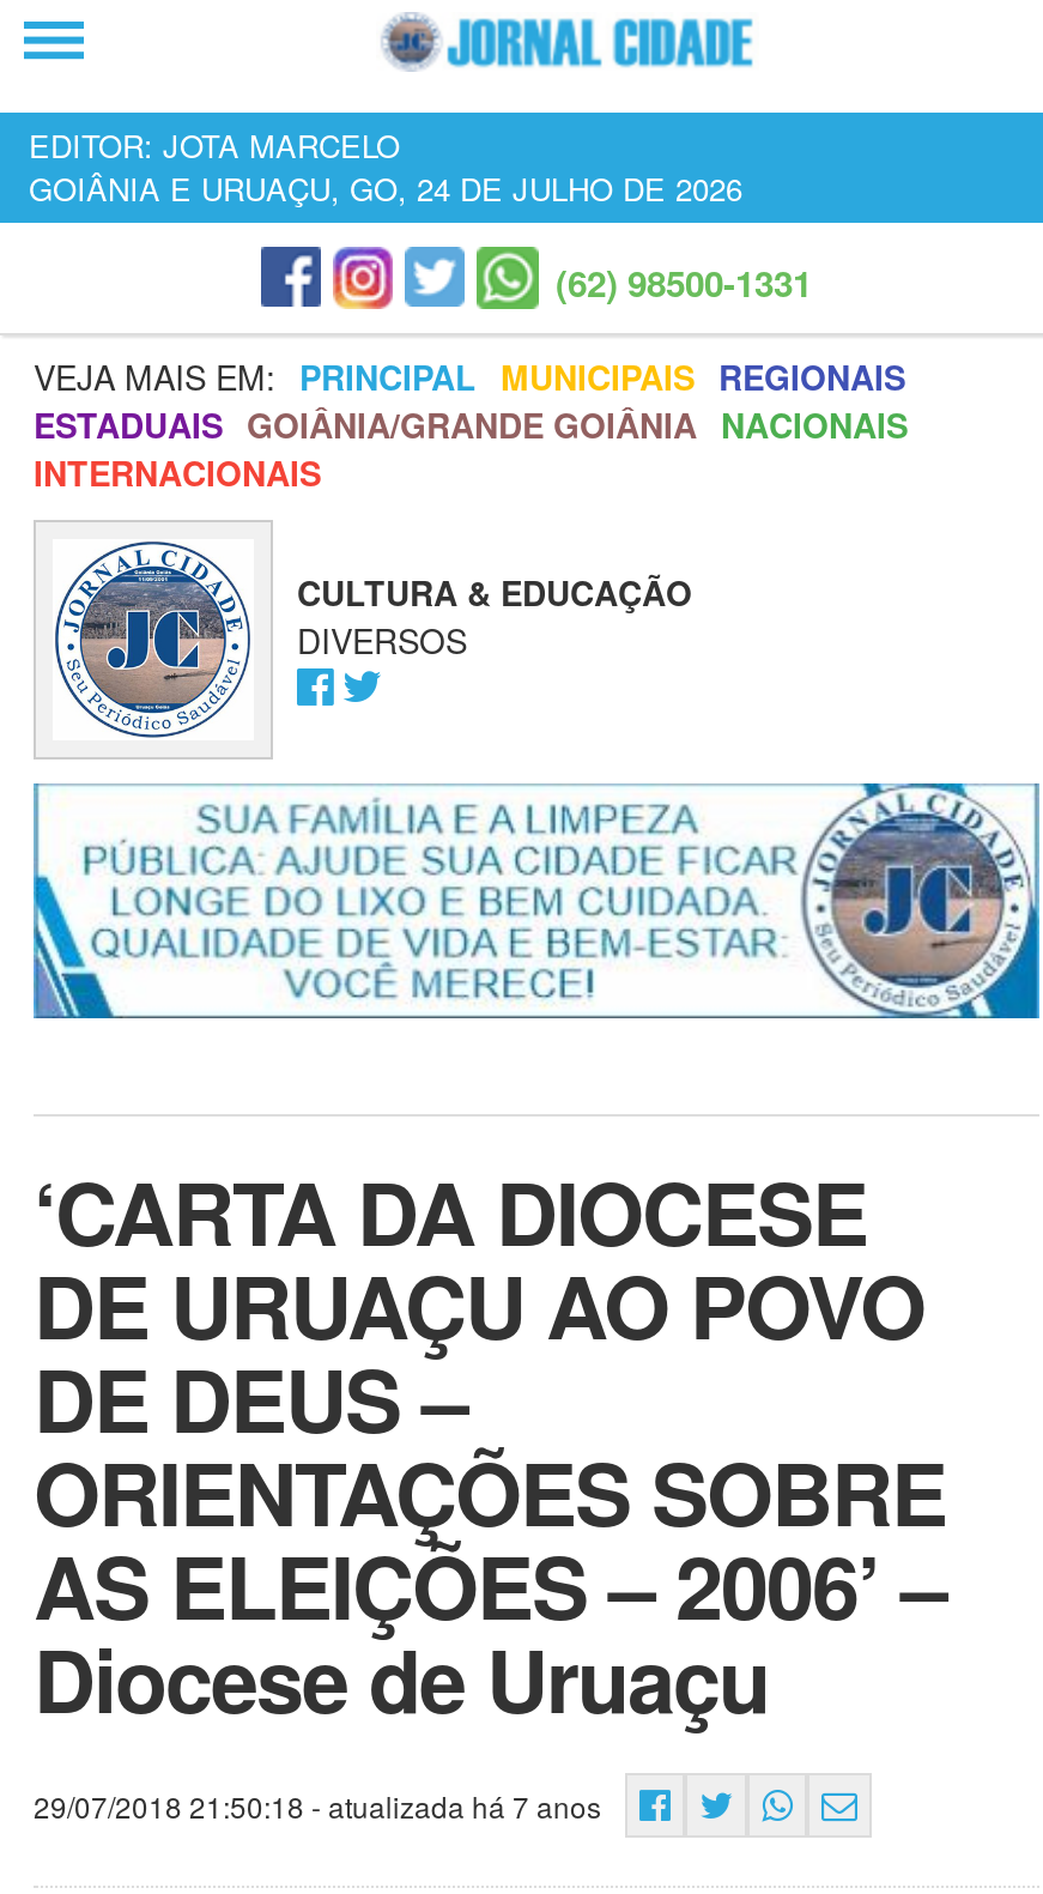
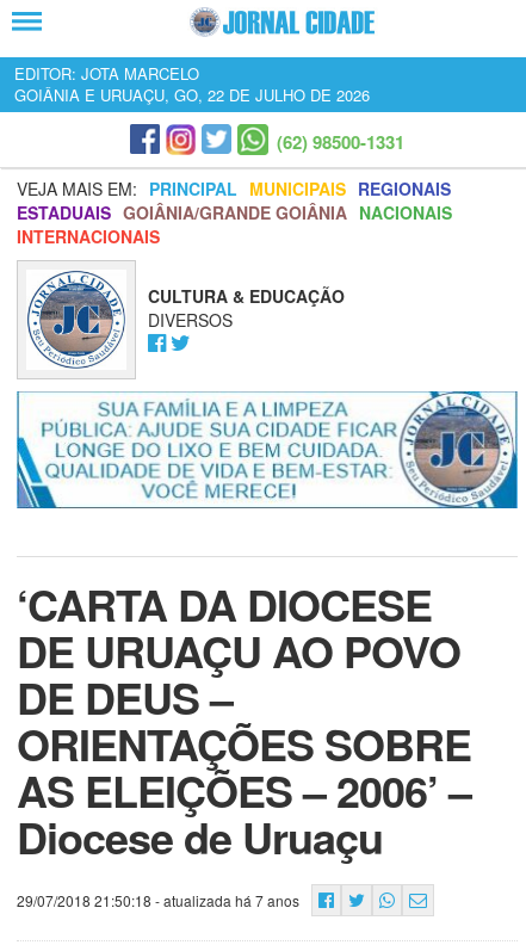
[29,165,742,211] GOIÂNIA E URUAÇU, GO, 24 DE JULHO DE 2026 -> [14,84,370,106] GOIÂNIA E URUAÇU, GO, 22 DE JULHO DE 2026

